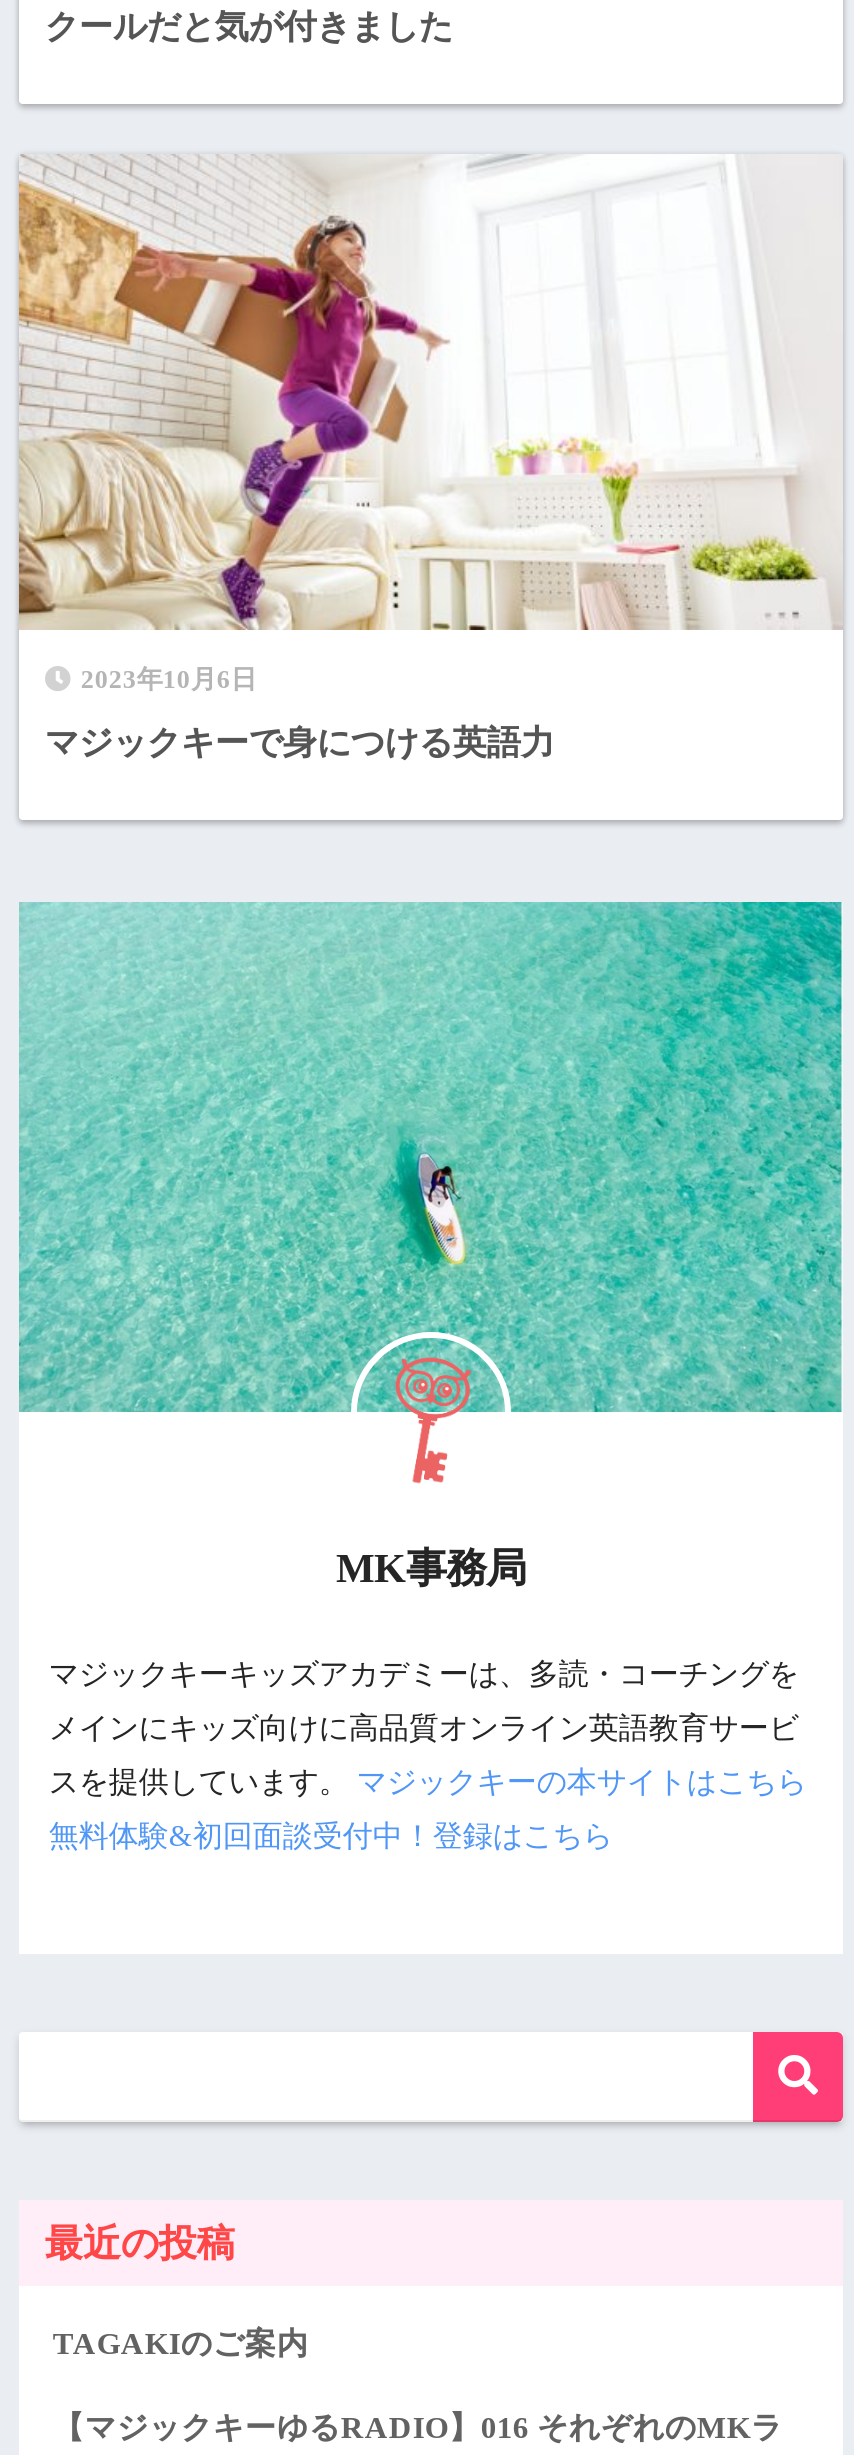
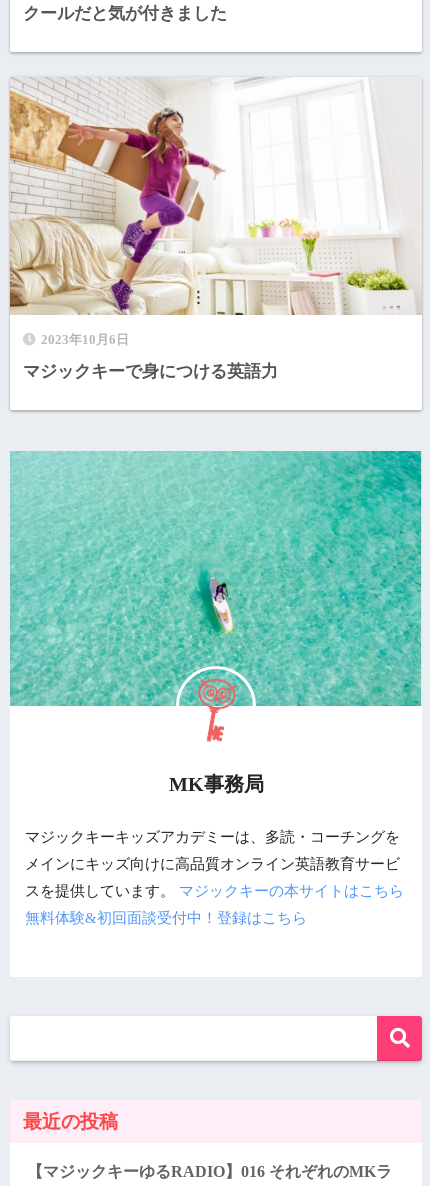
[53,2326,309,2360] TAGAKIのご案内 -> none

